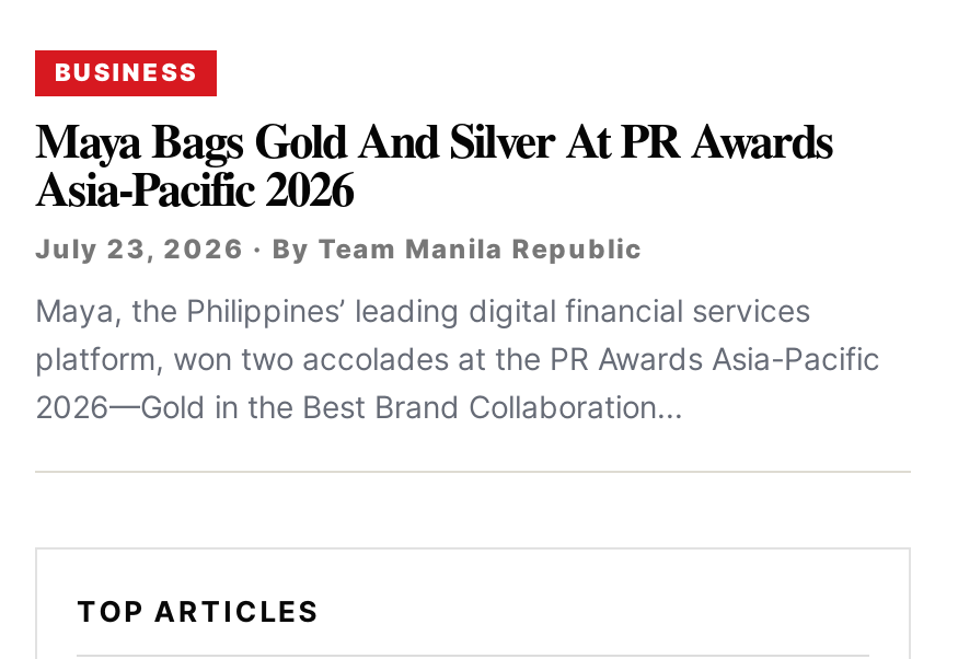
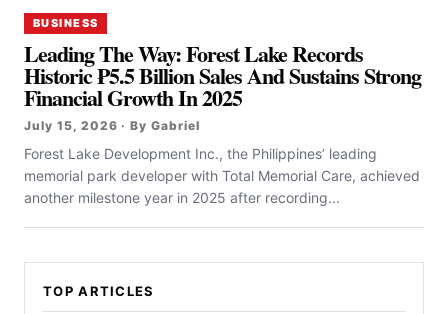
[35,103,833,265] Maya Bags Gold And Silver At PR Awards | Asia-Pacific 2026 | July 23, 2026 · By Team Manila Republic -> [24,37,421,133] Leading The Way: Forest Lake Records | Historic ₱5.5 Billion Sales And Sustains Strong | Financial Growth In 2025 | July 15, 2026 · By Gabriel
[35,292,880,425] Maya, the Philippines’ leading digital financial services | platform, won two accolades at the PR Awards Asia-Pacific | 2026—Gold in the Best Brand Collaboration... -> [24,145,420,206] Forest Lake Development Inc., the Philippines’ leading | memorial park developer with Total Memorial Care, achieved | another milestone year in 2025 after recording...

